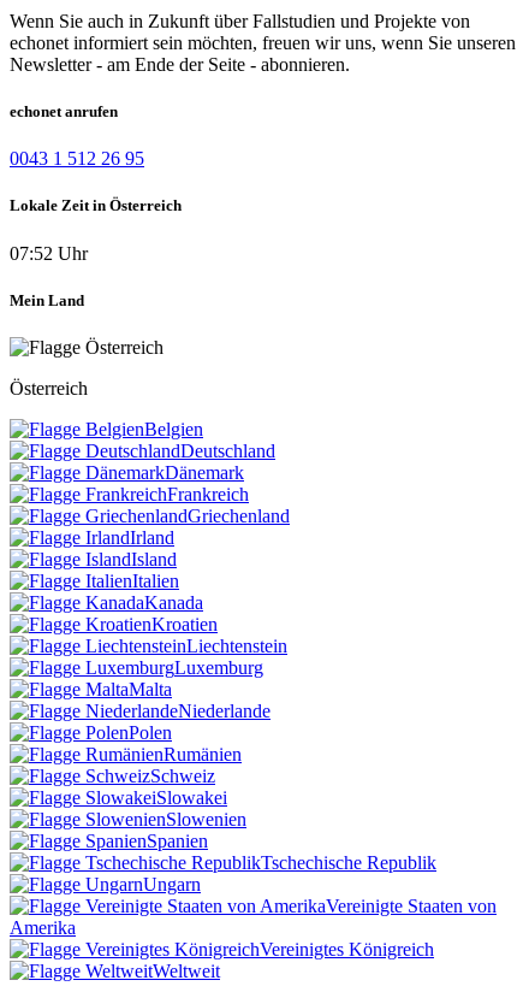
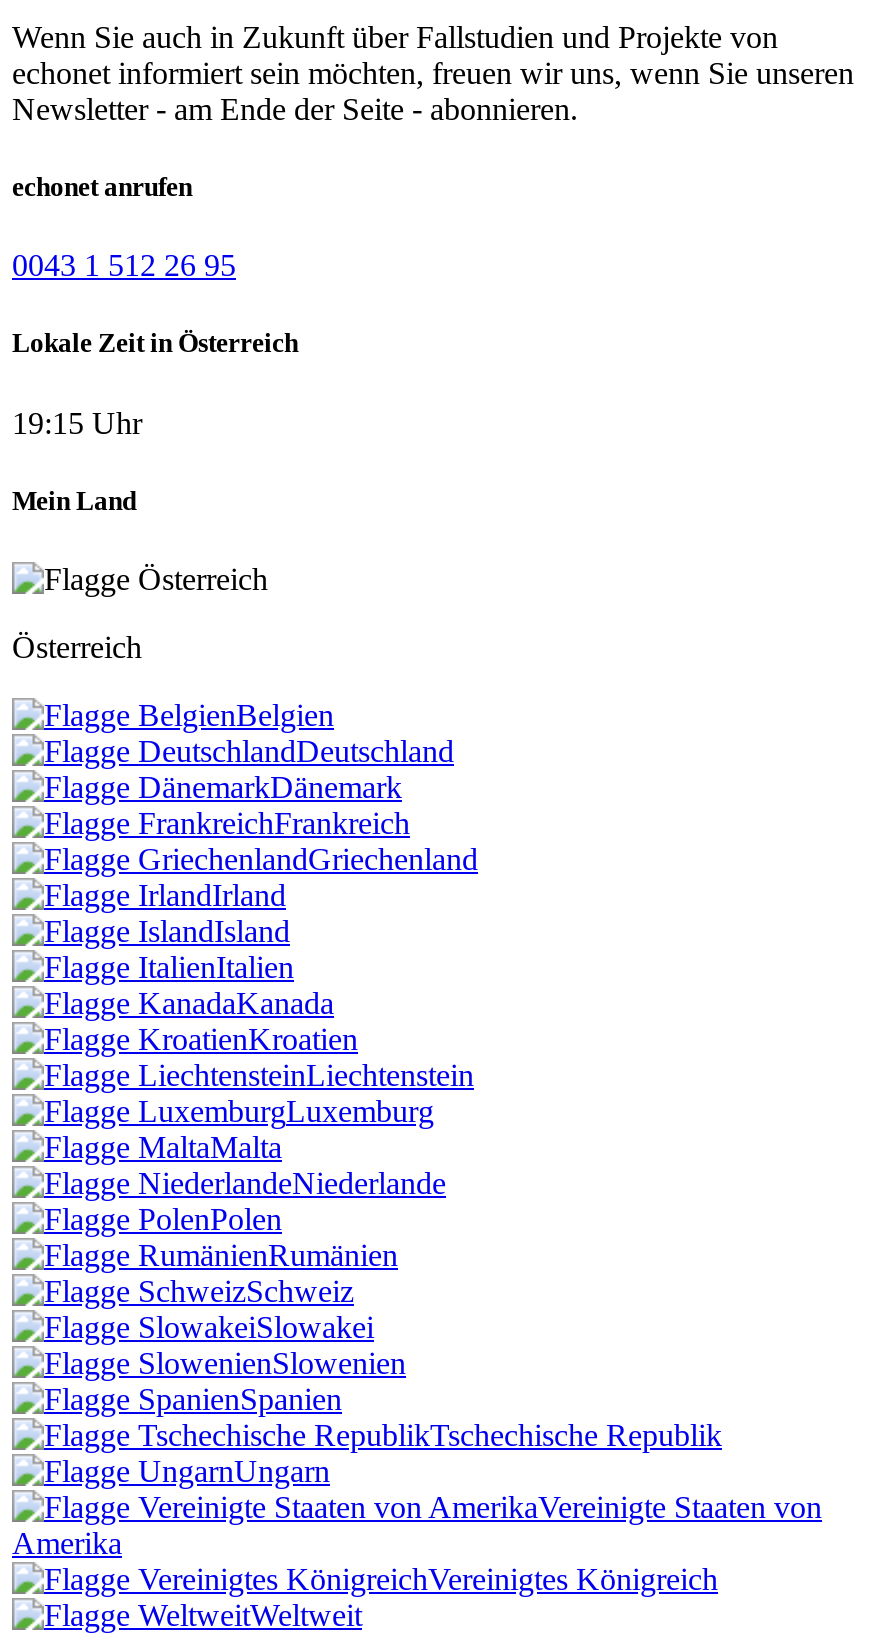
[10,243,88,263] 07:52 Uhr -> [12,405,142,439] 19:15 Uhr

